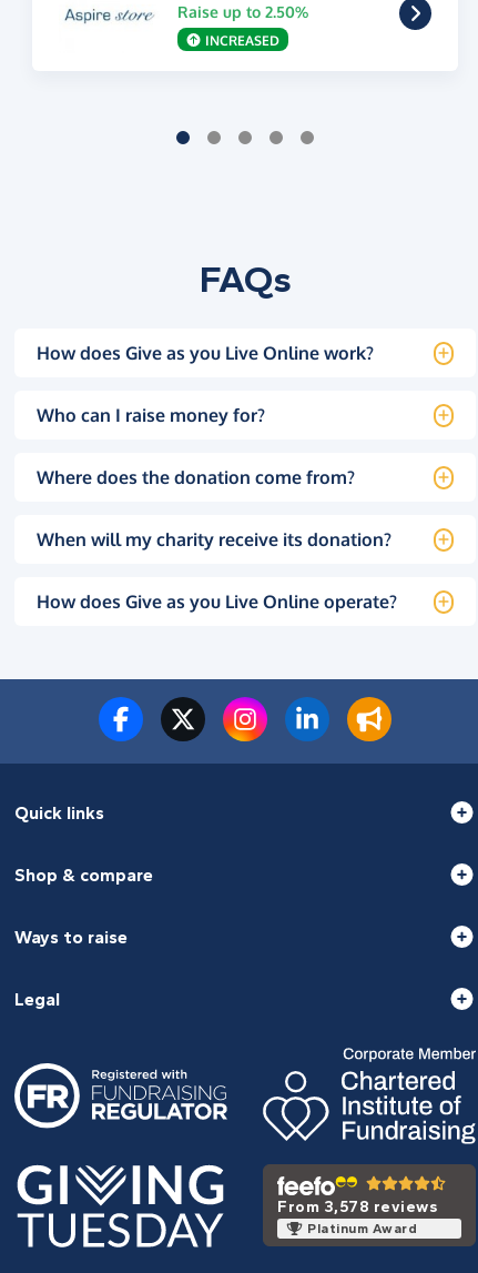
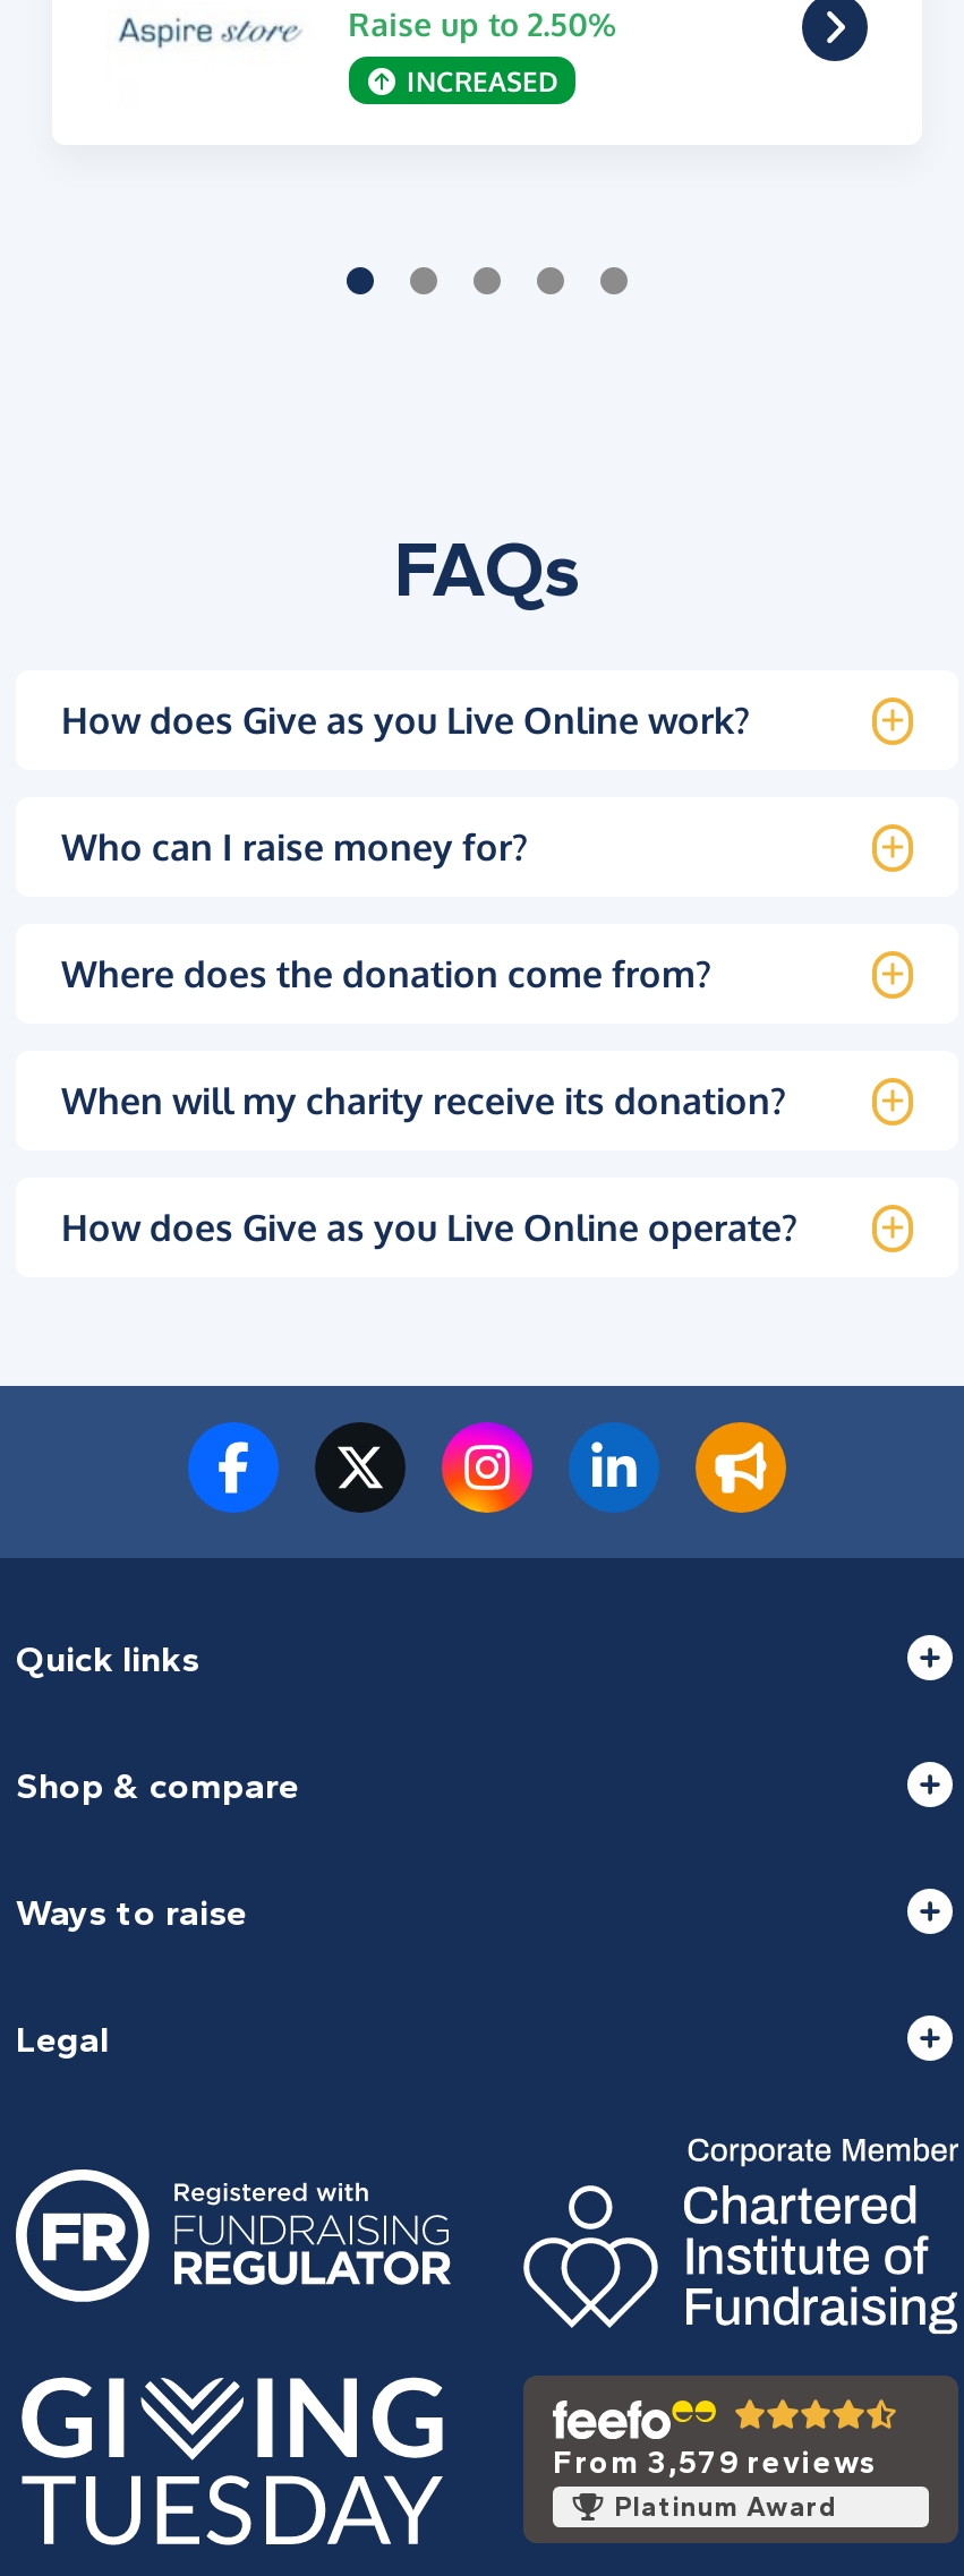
[277,1198,437,1217] From 3,578 reviews -> [553,2444,877,2483] From 3,579 reviews

